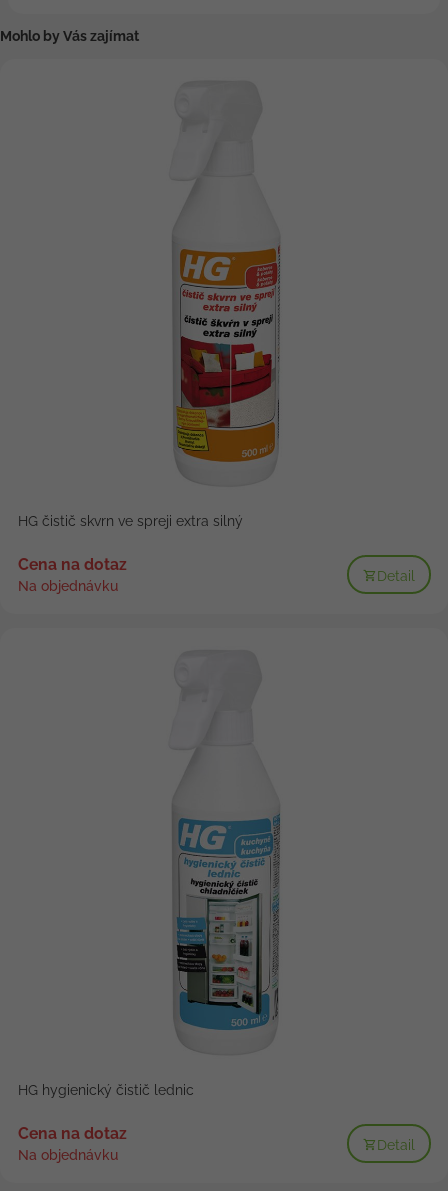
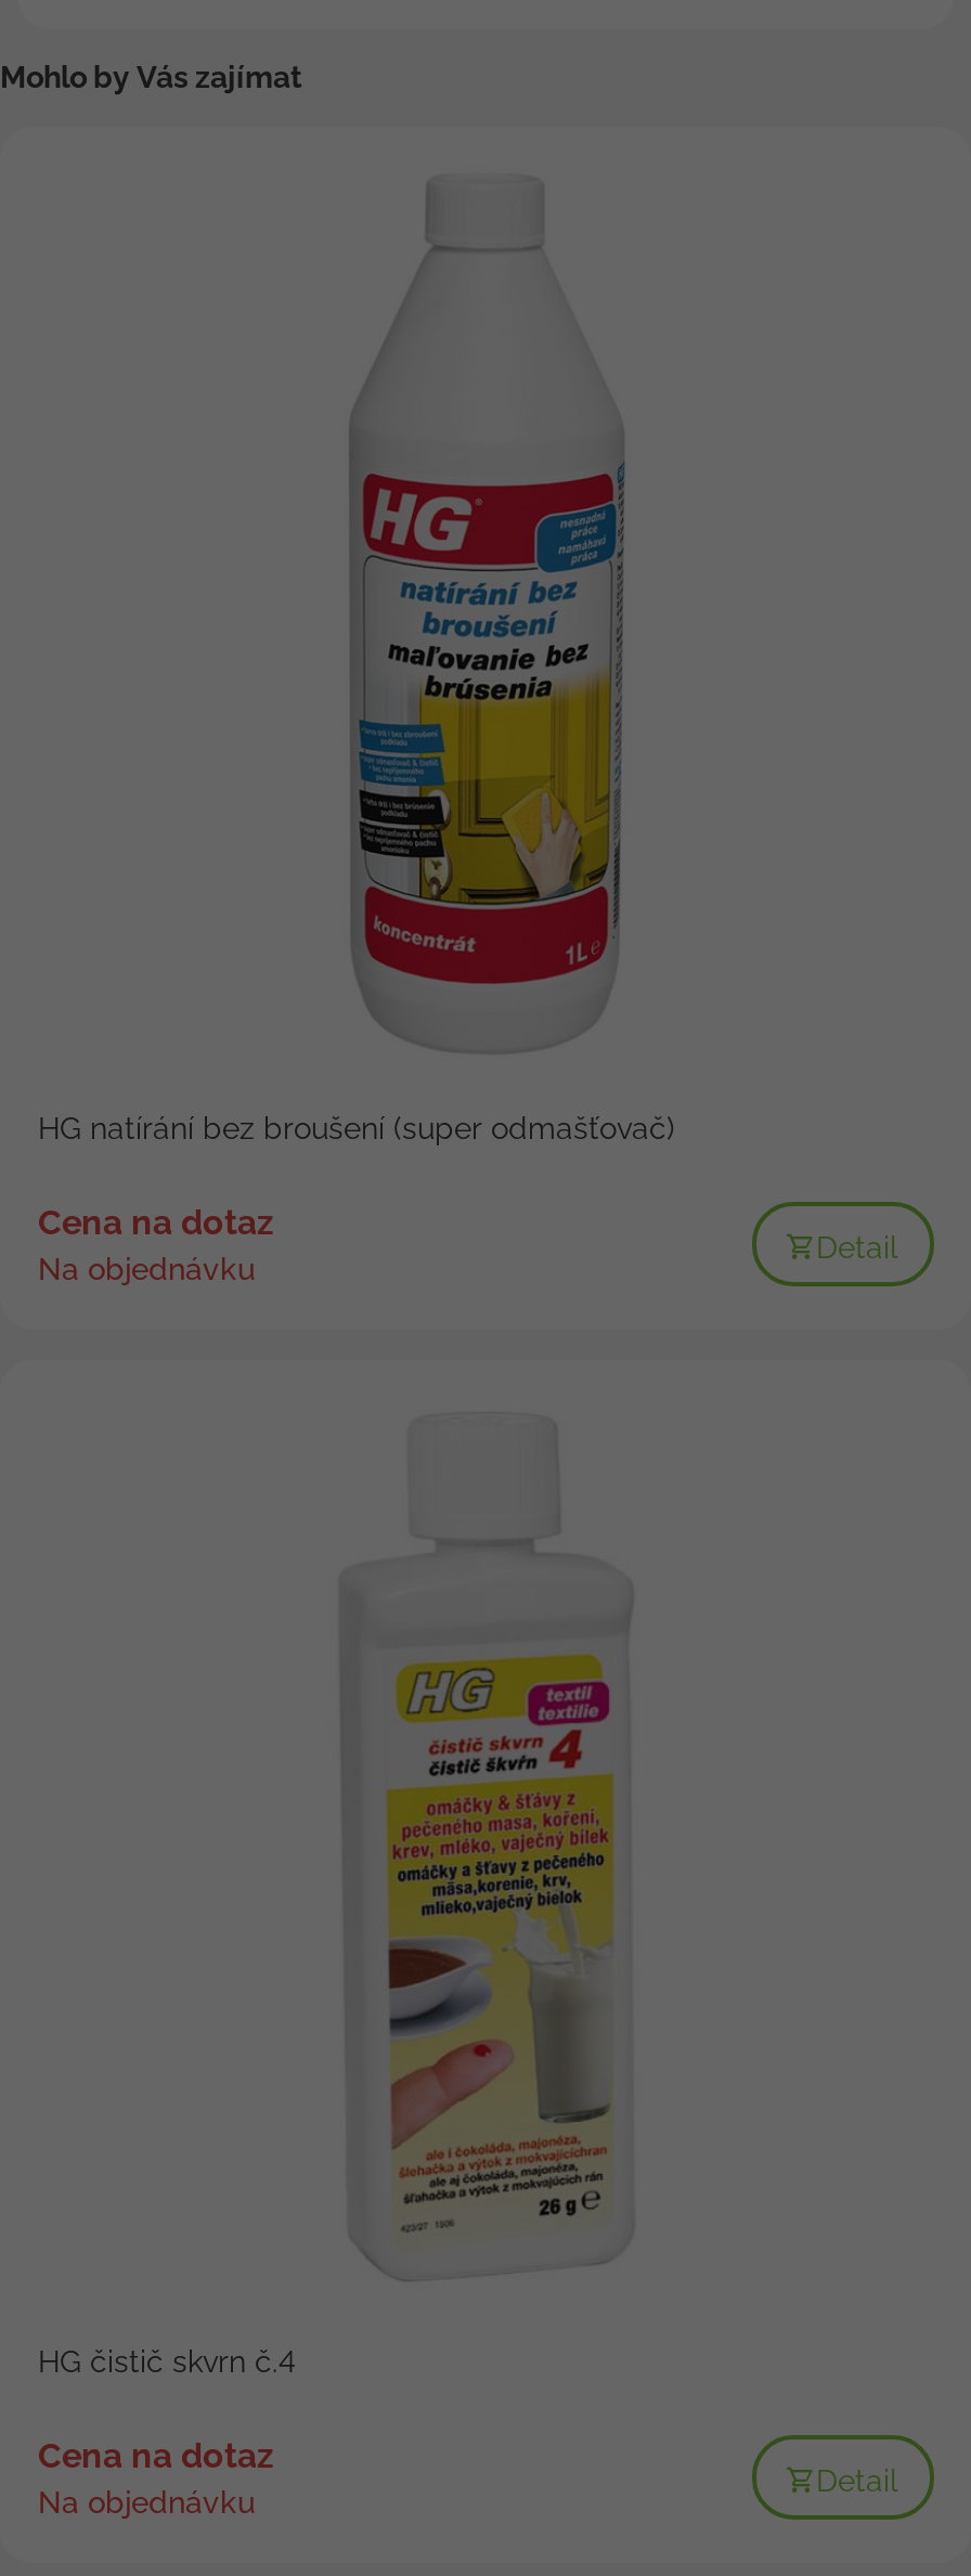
[17,81,288,529] [image] | HG čistič skvrn ve spreji extra silný -> [38,179,675,1145] [image] | HG natírání bez broušení (super odmašťovač)
[157,664,292,1055] [image] -> [338,1488,635,2281] [image]
[17,1082,193,1098] HG hygienický čistič lednic -> [38,2343,296,2378] HG čistič skvrn č.4

